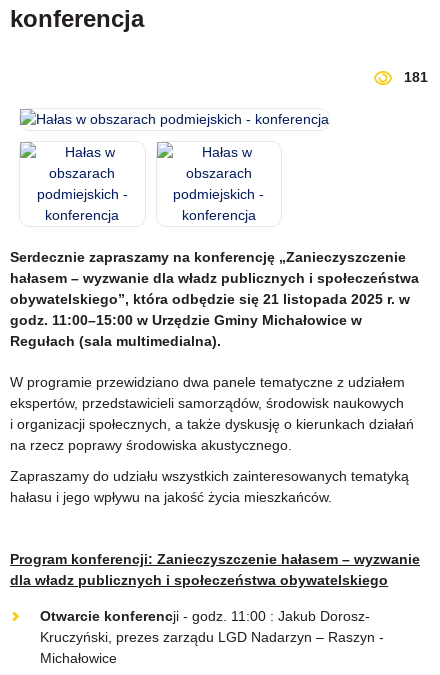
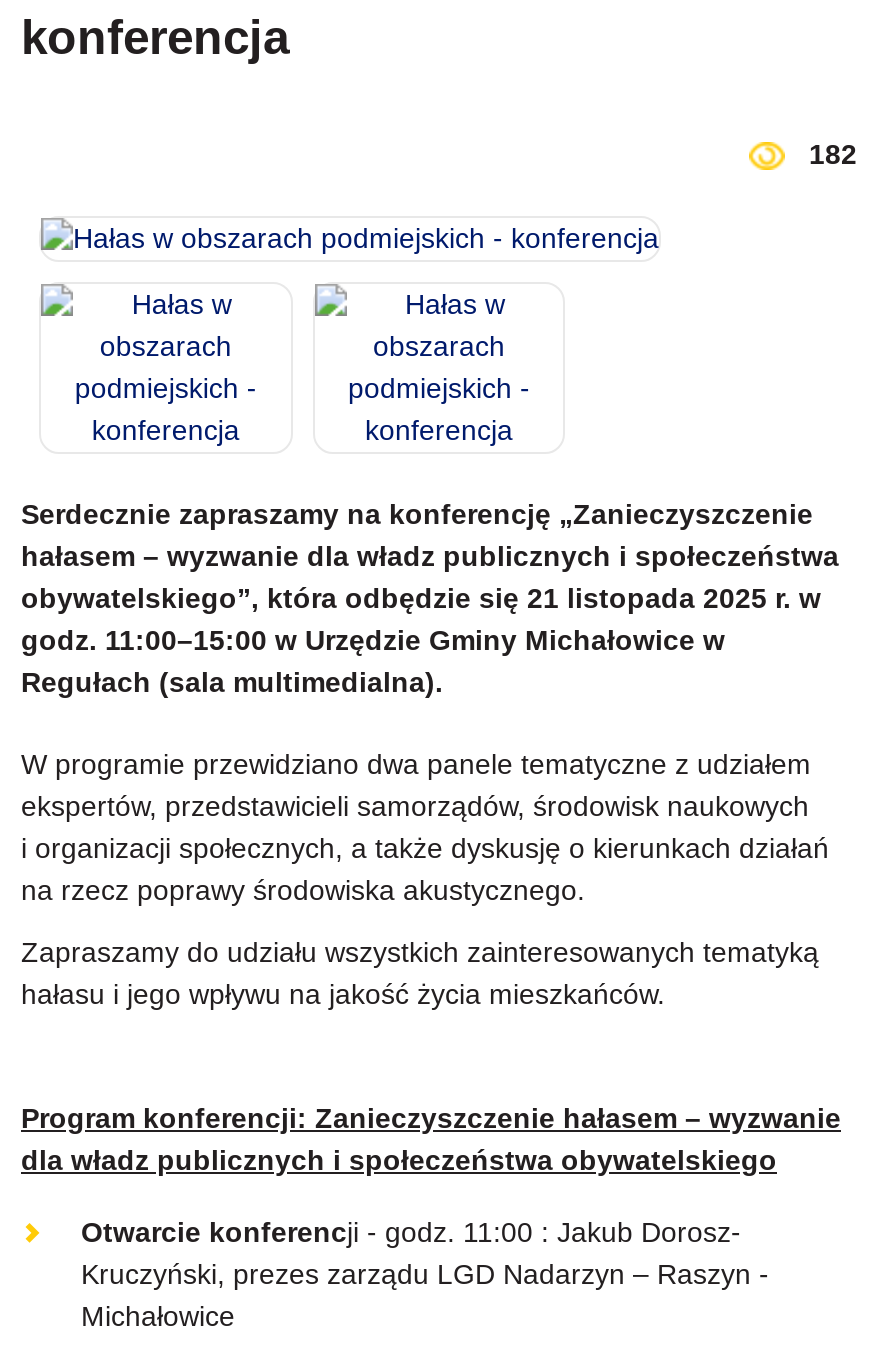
[404,69,428,85] 181 -> [809,138,857,170] 182

